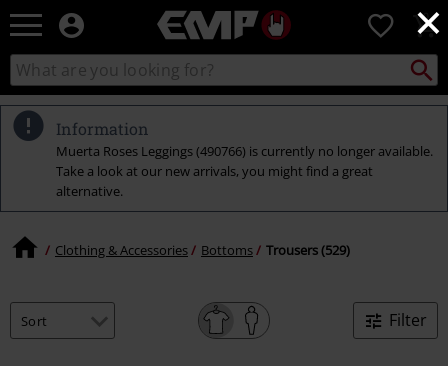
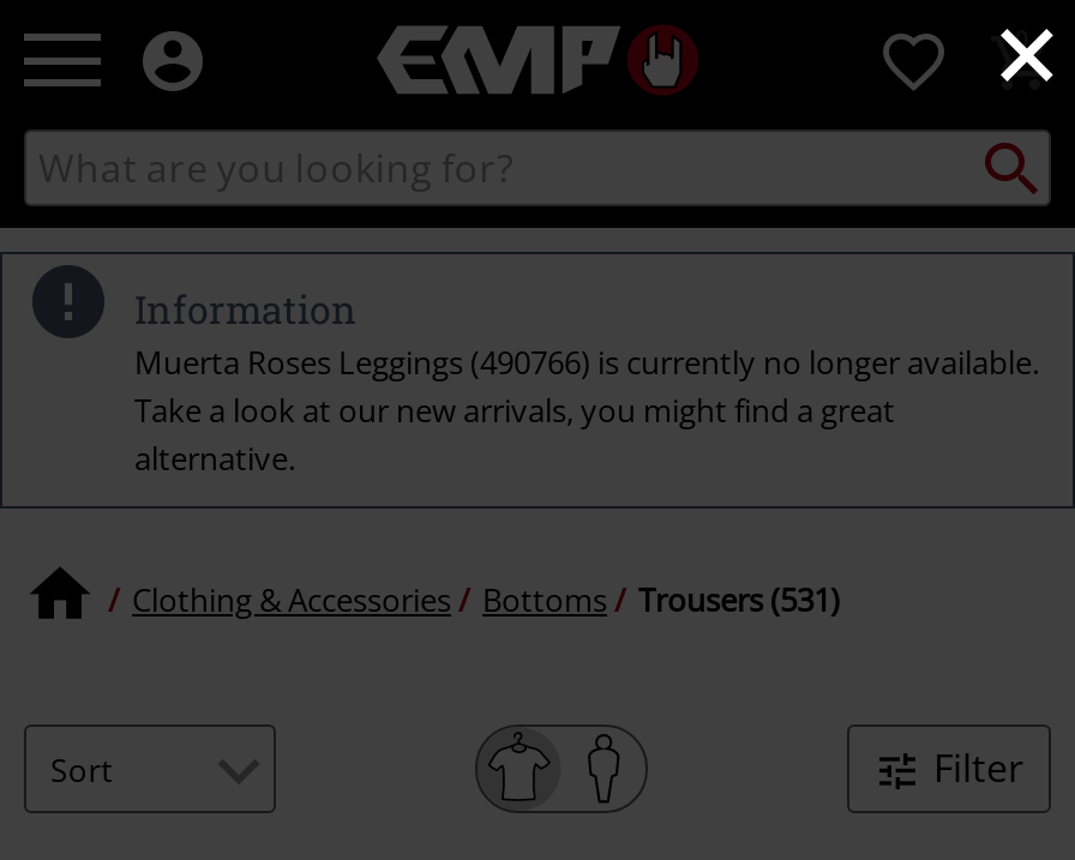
[55,240,350,258] Clothing & Accessories Bottoms Trousers (529) -> [132,577,840,620] Clothing & Accessories Bottoms Trousers (531)

